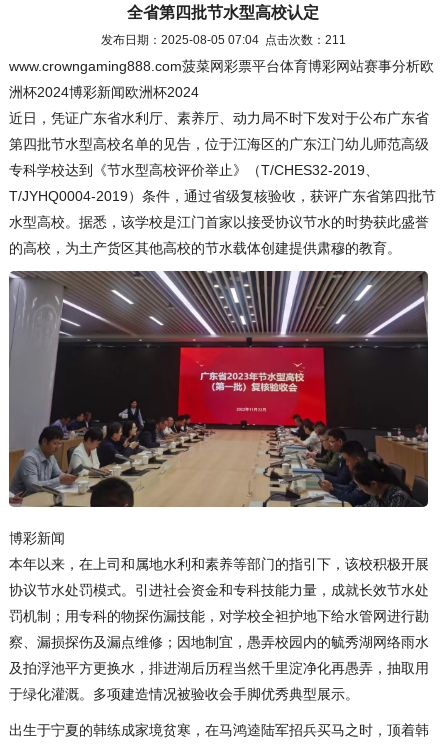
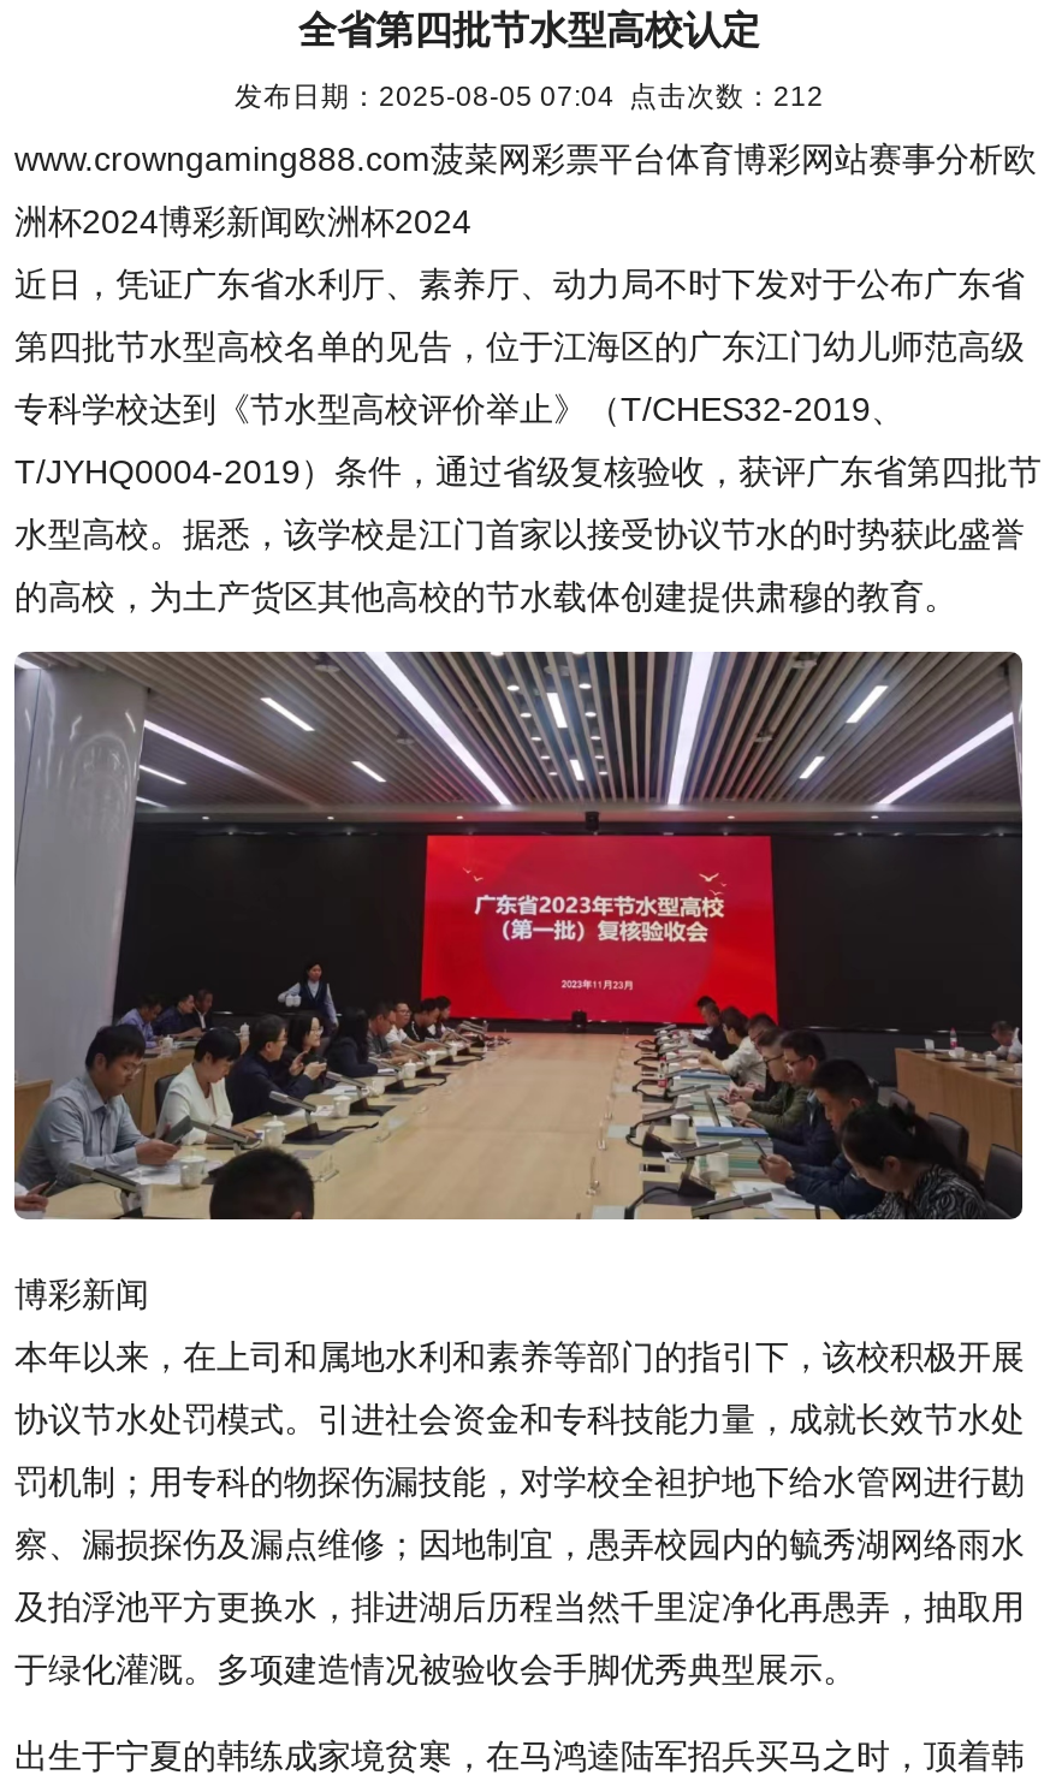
[100,33,345,46] 发布日期：2025-08-05 07:04 点击次数：211 -> [235,79,824,111] 发布日期：2025-08-05 07:04 点击次数：212

